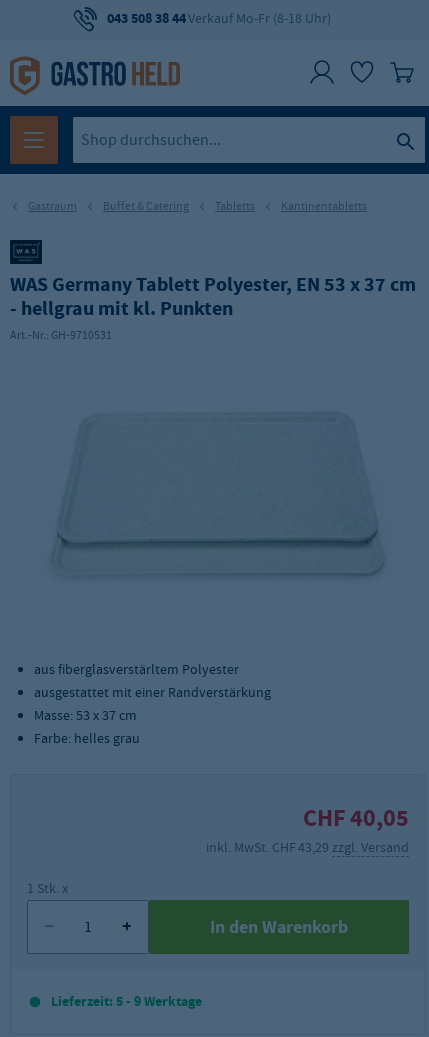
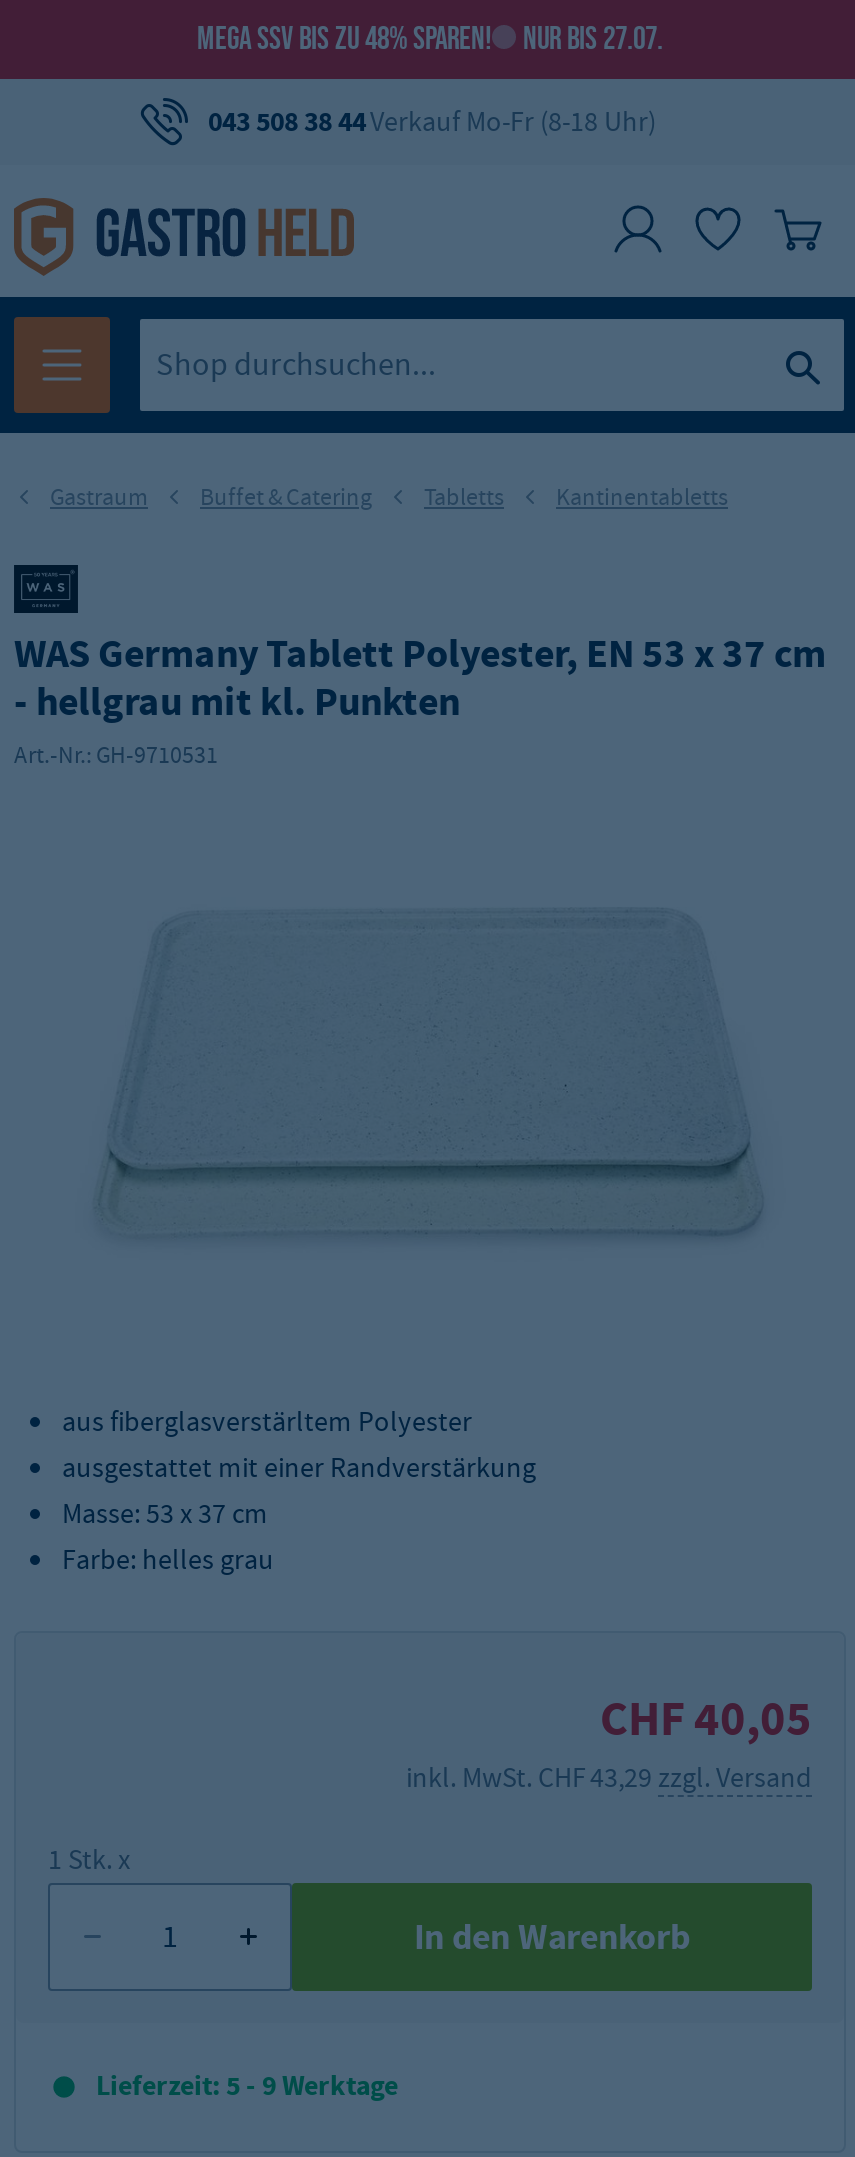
none -> [197,19,663,57] MEGA SSV BIS ZU 48% SPAREN! | NUR BIS 27.07.

